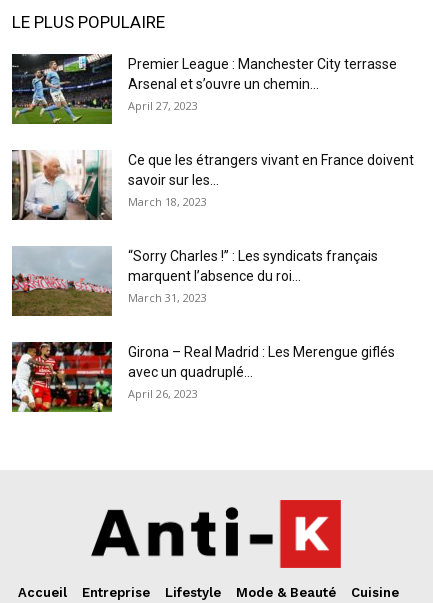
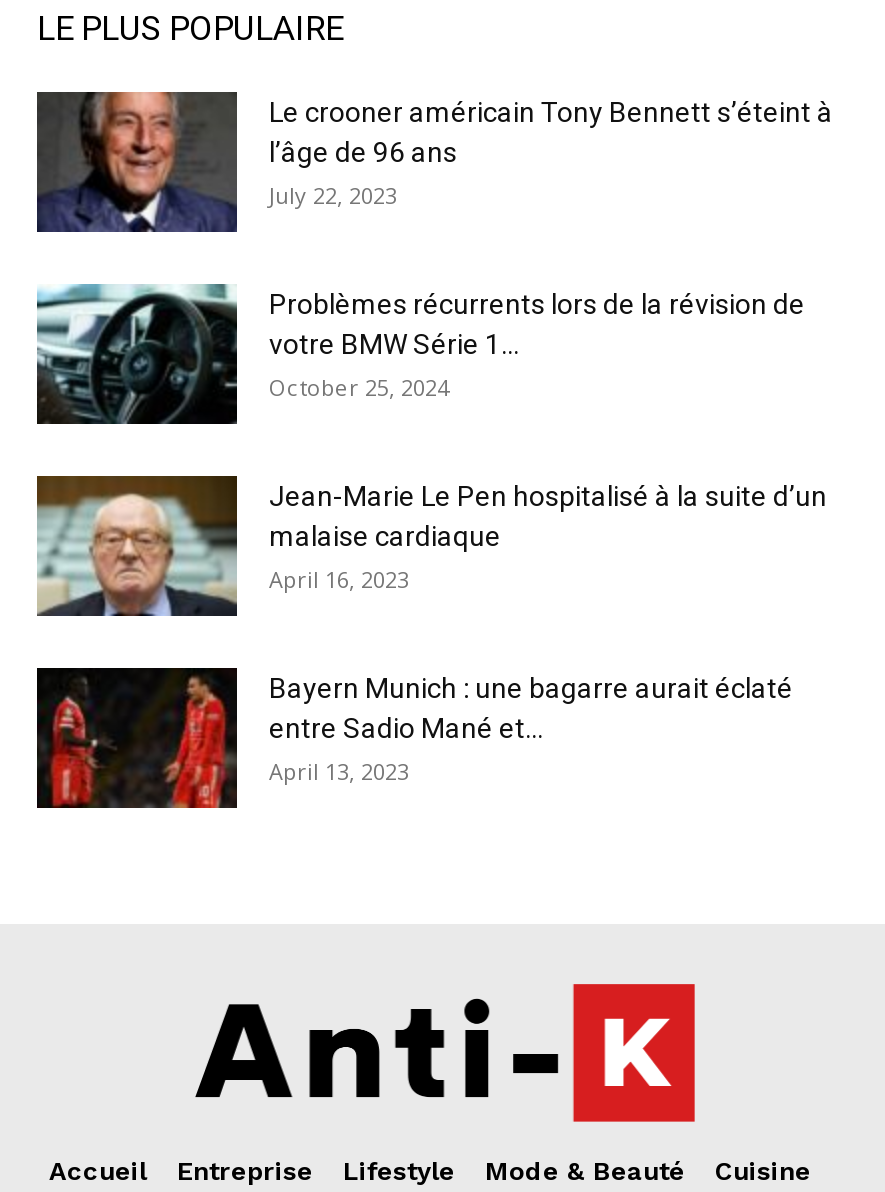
[12,53,397,125] [image] | Premier League : Manchester City terrasse | Arsenal et s’ouvre un chemin... | April 27, 2023 -> [37,90,833,234] [image] | Le crooner américain Tony Bennett s’éteint à | l’âge de 96 ans | July 22, 2023
[11,149,414,221] [image] | Ce que les étrangers vivant en France doivent | savoir sur les... | March 18, 2023 -> [37,282,805,426] [image] | Problèmes récurrents lors de la révision de | votre BMW Série 1... | October 25, 2024
[11,245,378,317] [image] | “Sorry Charles !” : Les syndicats français | marquent l’absence du roi... | March 31, 2023 -> [35,474,827,618] [image] | Jean-Marie Le Pen hospitalisé à la suite d’un | malaise cardiaque | April 16, 2023
[11,341,395,413] [image] | Girona – Real Madrid : Les Merengue giflés | avec un quadruplé... | April 26, 2023 -> [35,666,793,810] [image] | Bayern Munich : une bagarre aurait éclaté | entre Sadio Mané et... | April 13, 2023

